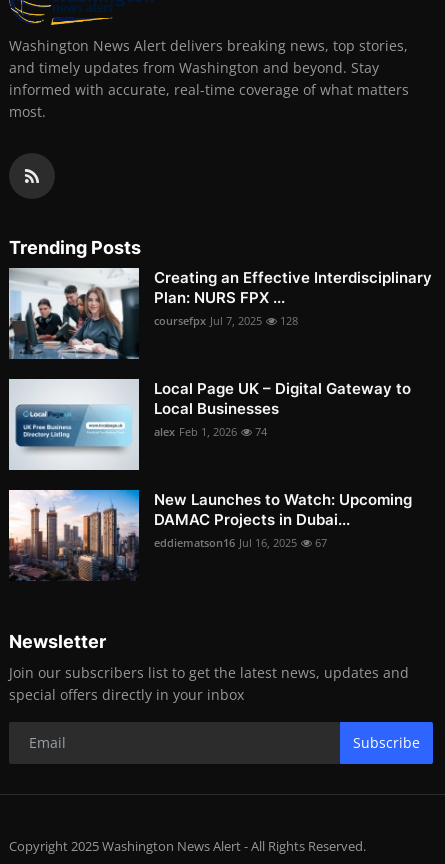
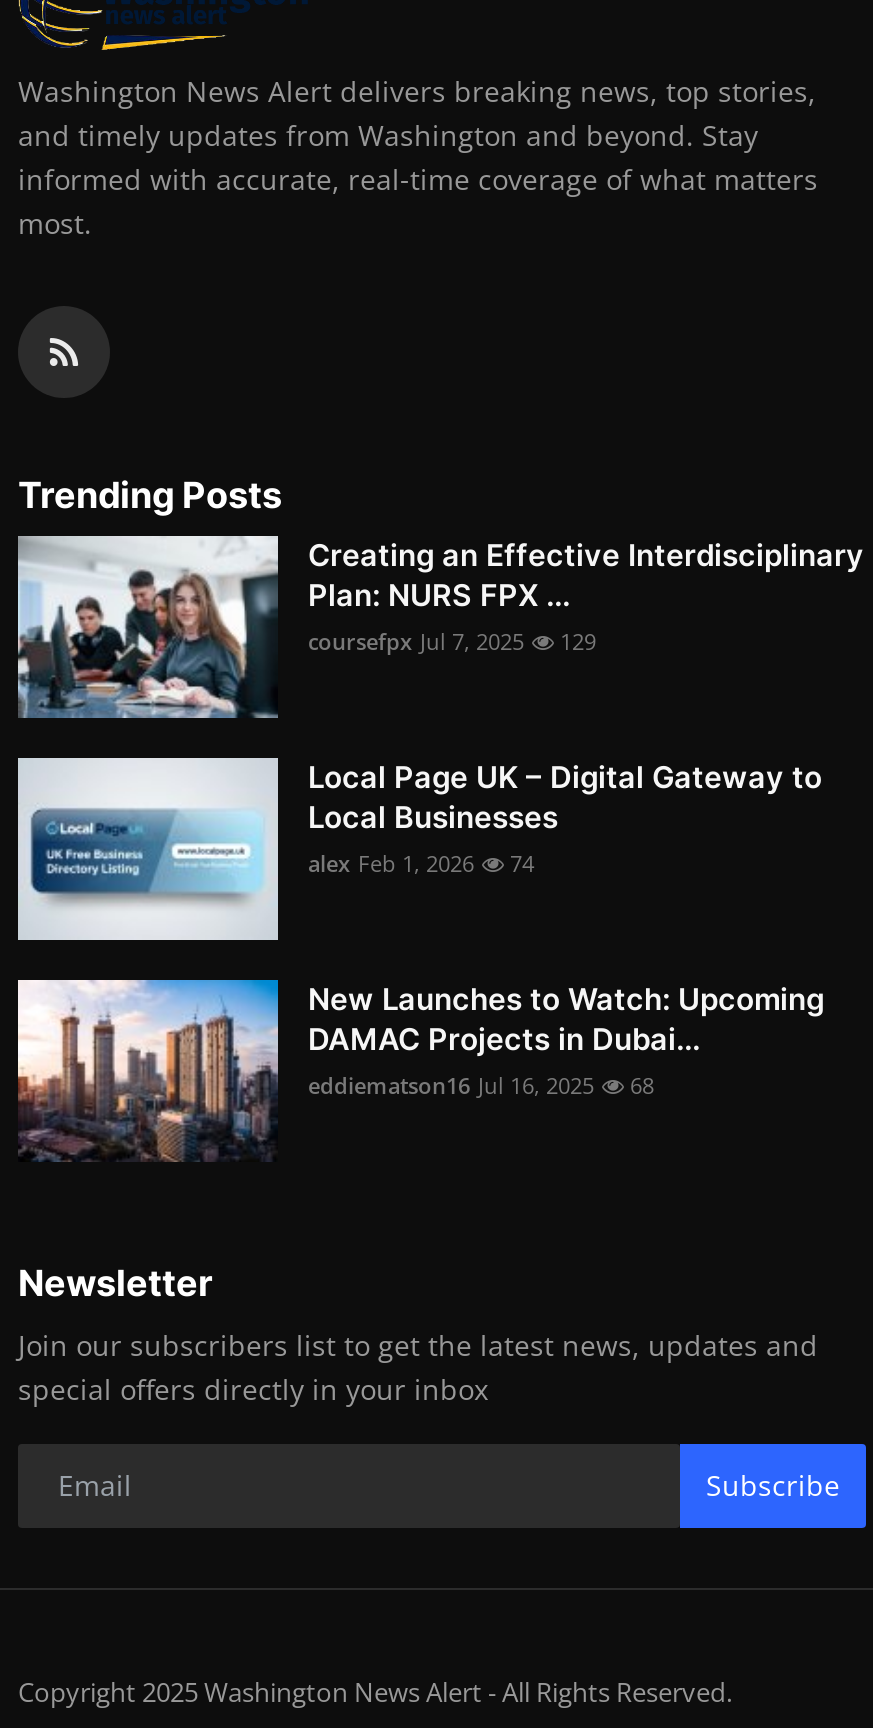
[154,313,298,328] coursefpx Jul 7, 2025 128 -> [308,626,596,656] coursefpx Jul 7, 2025 129
[154,535,327,550] eddiematson16 Jul 16, 2025 67 -> [308,1070,654,1100] eddiematson16 Jul 16, 2025 68

